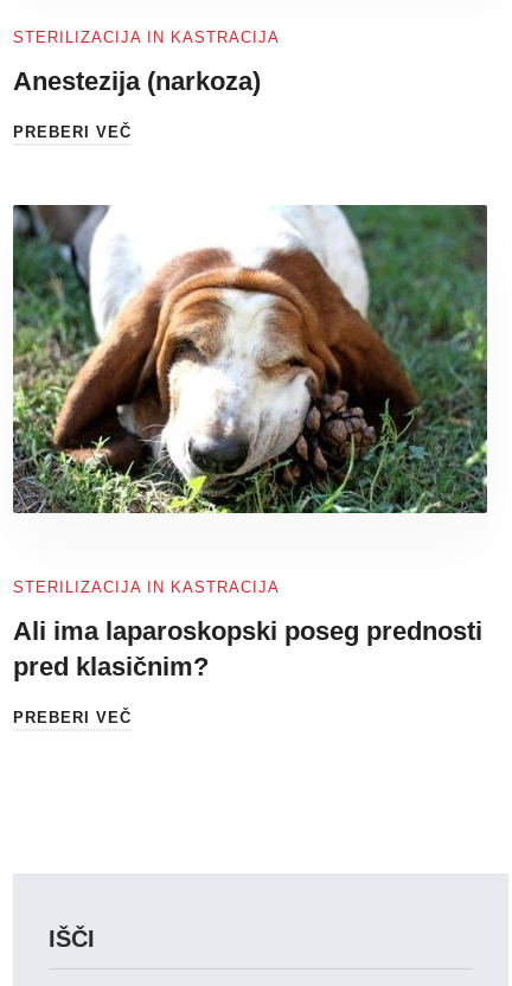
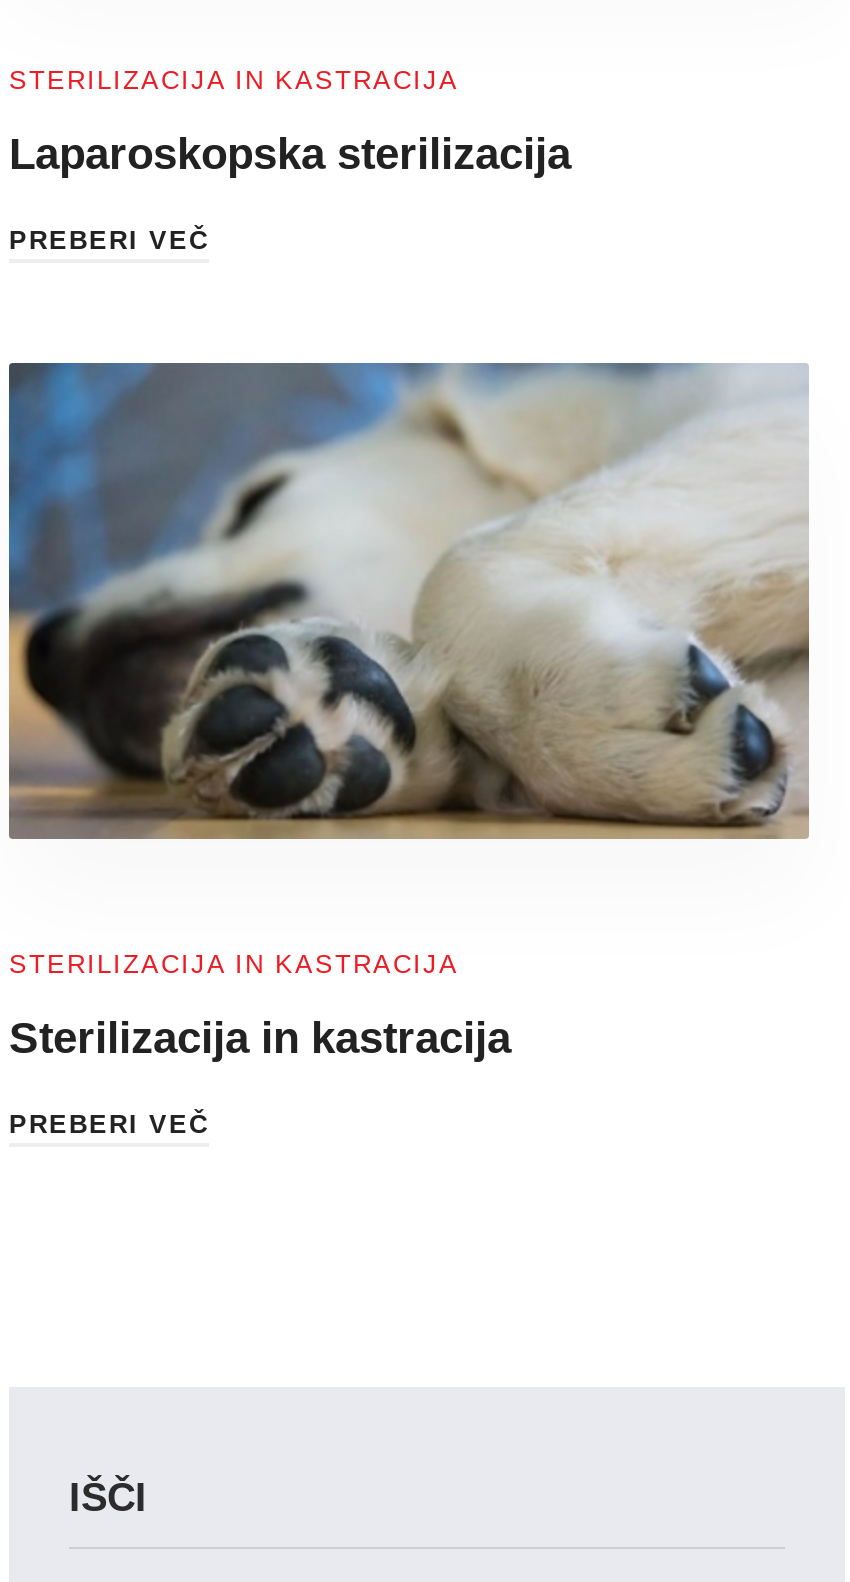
[13,67,261,96] Anestezija (narkoza) -> [9,130,571,180] Laparoskopska sterilizacija
[13,204,487,514] [image] -> [9,361,809,841] [image]
[13,617,482,682] Ali ima laparoskopski poseg prednosti | pred klasičnim? -> [9,1014,511,1064] Sterilizacija in kastracija

